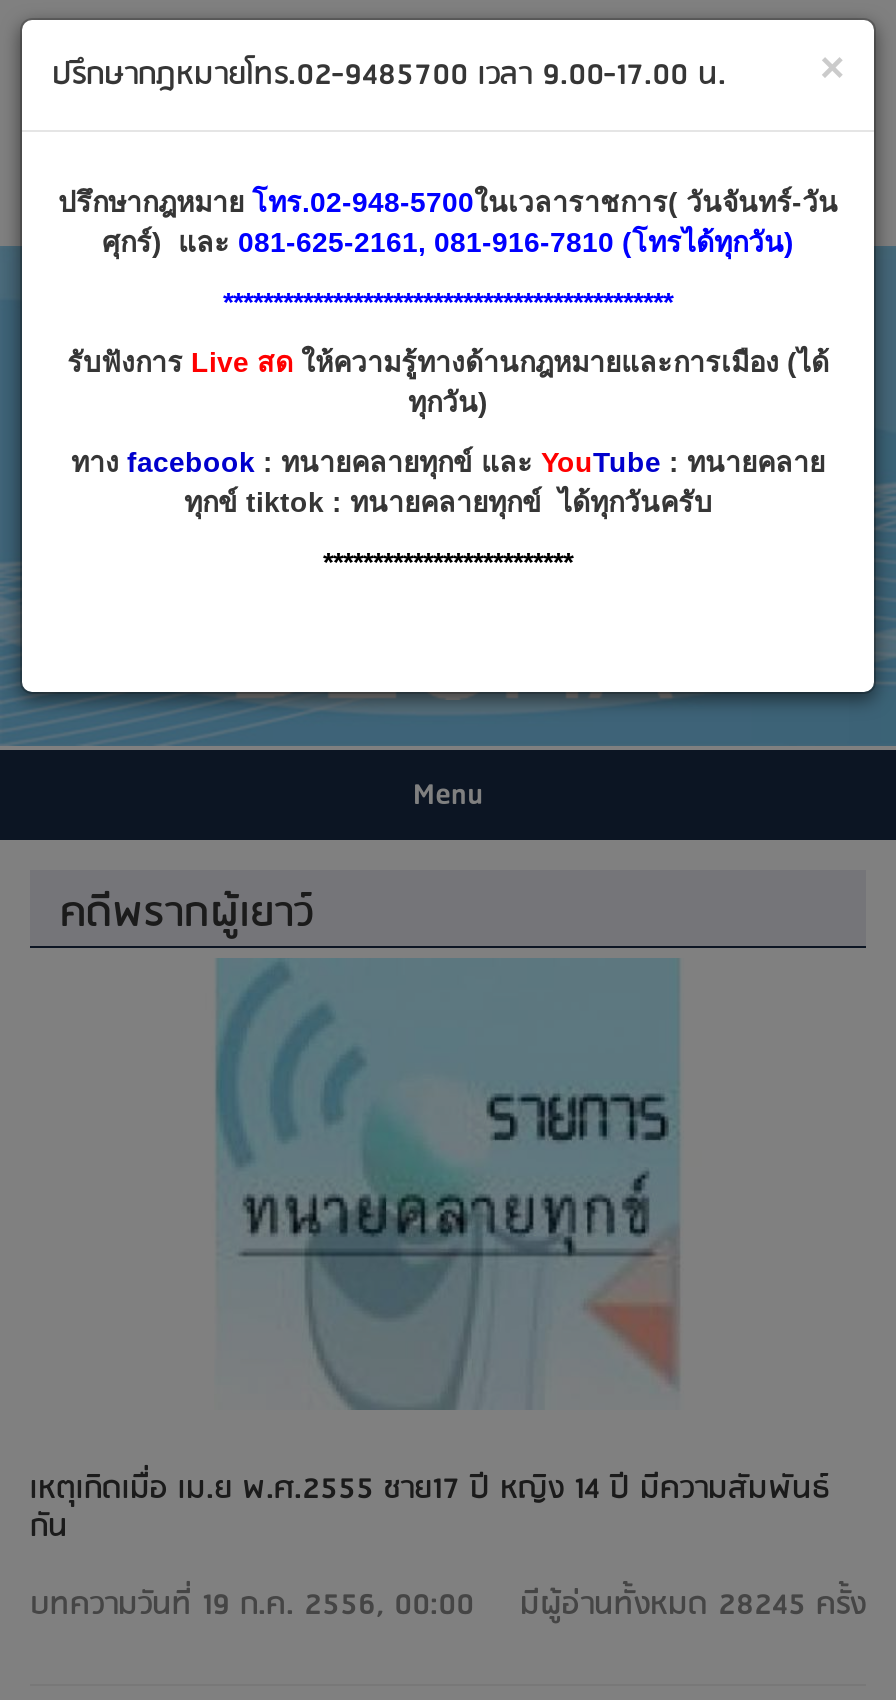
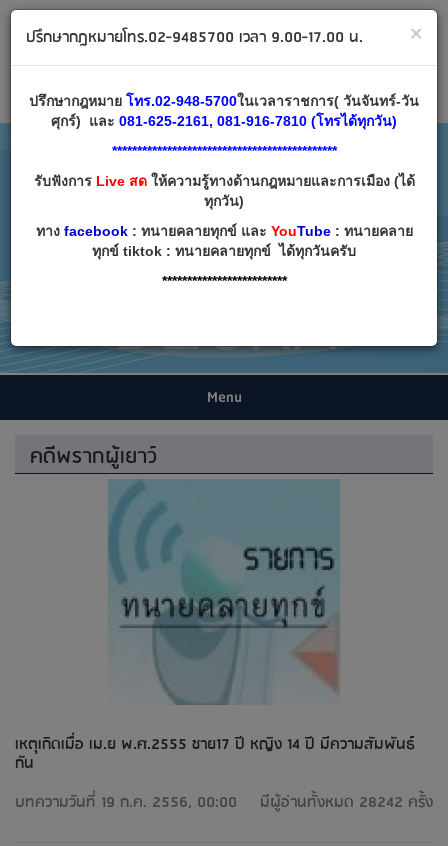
[520,1578,866,1632] มีผู้อ่านทั้งหมด 28245 ครั้ง -> [260,789,433,816] มีผู้อ่านทั้งหมด 28242 ครั้ง

